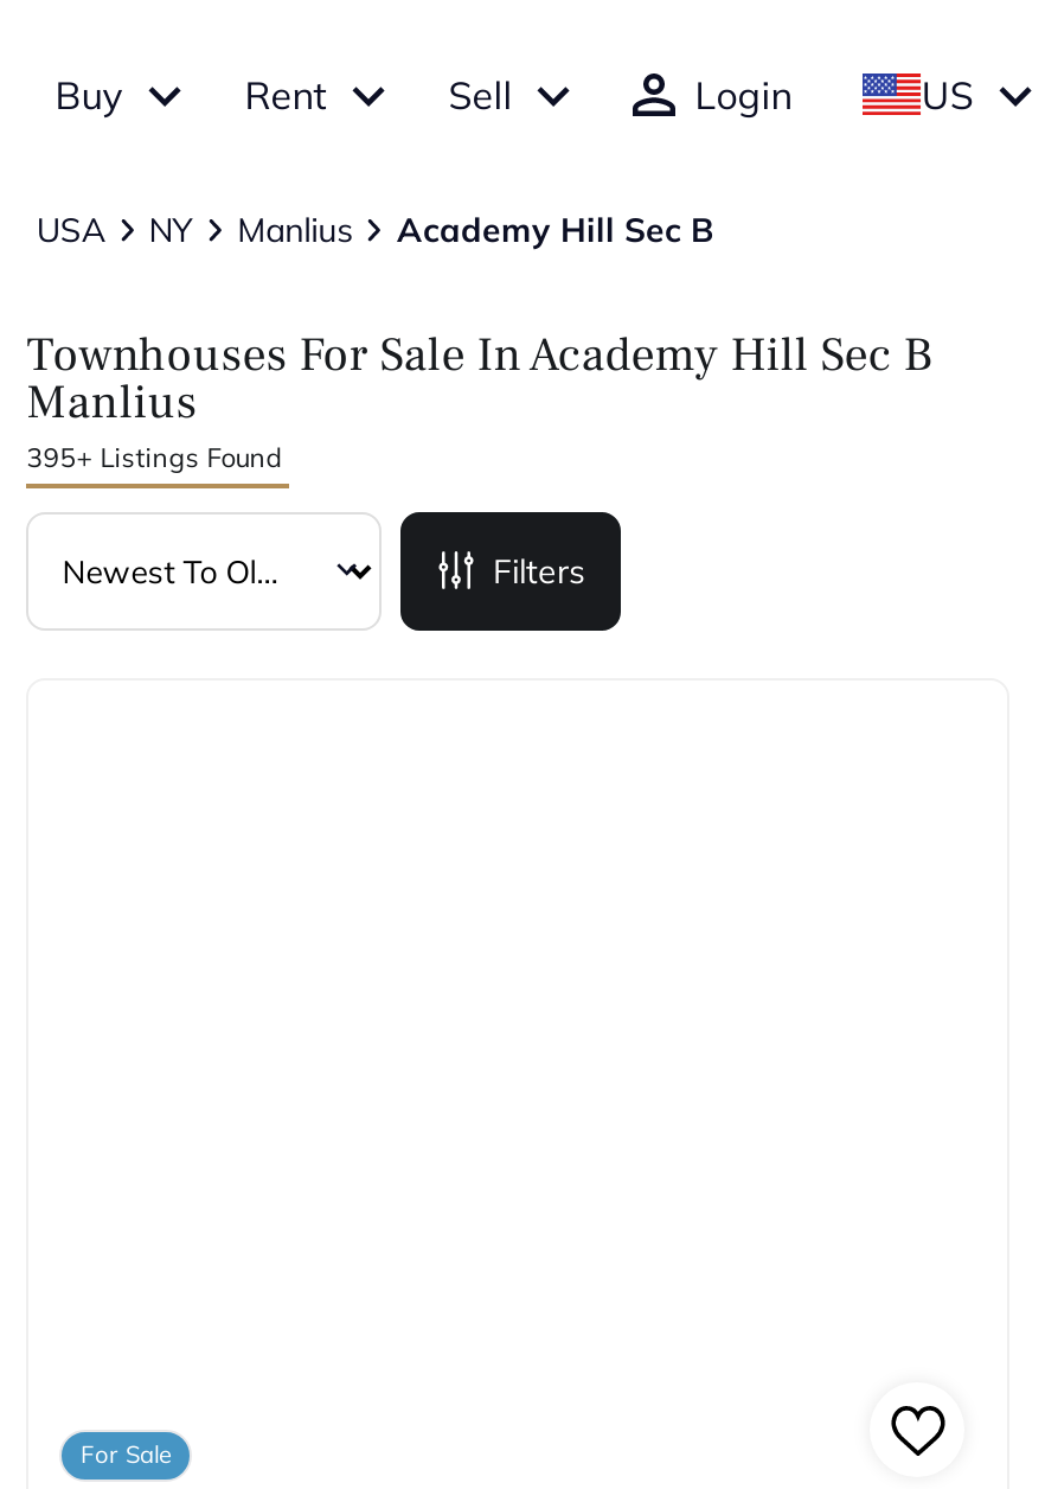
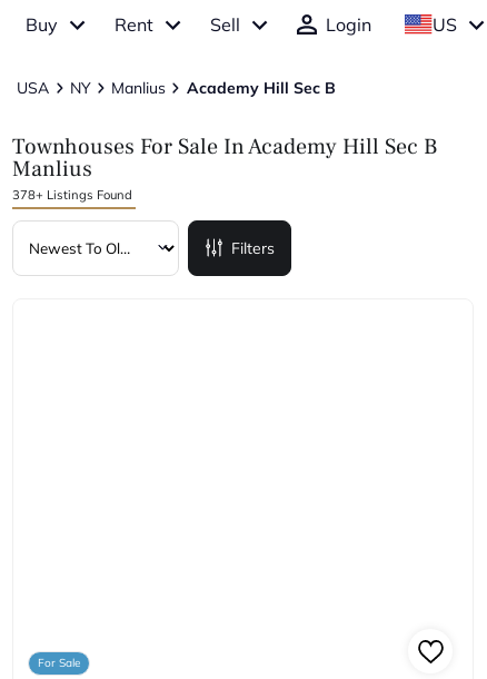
[27,441,282,474] 395+ Listings Found -> [12,187,133,203] 378+ Listings Found

